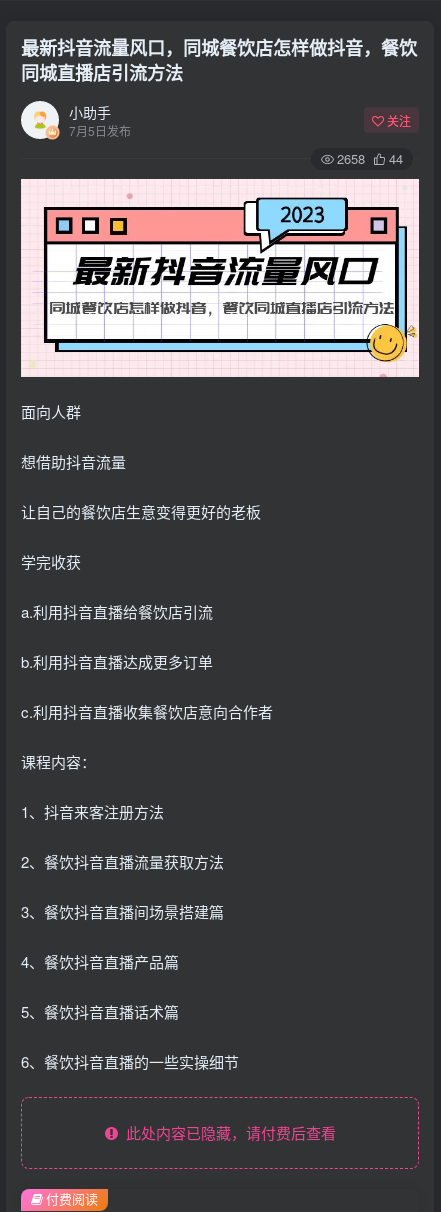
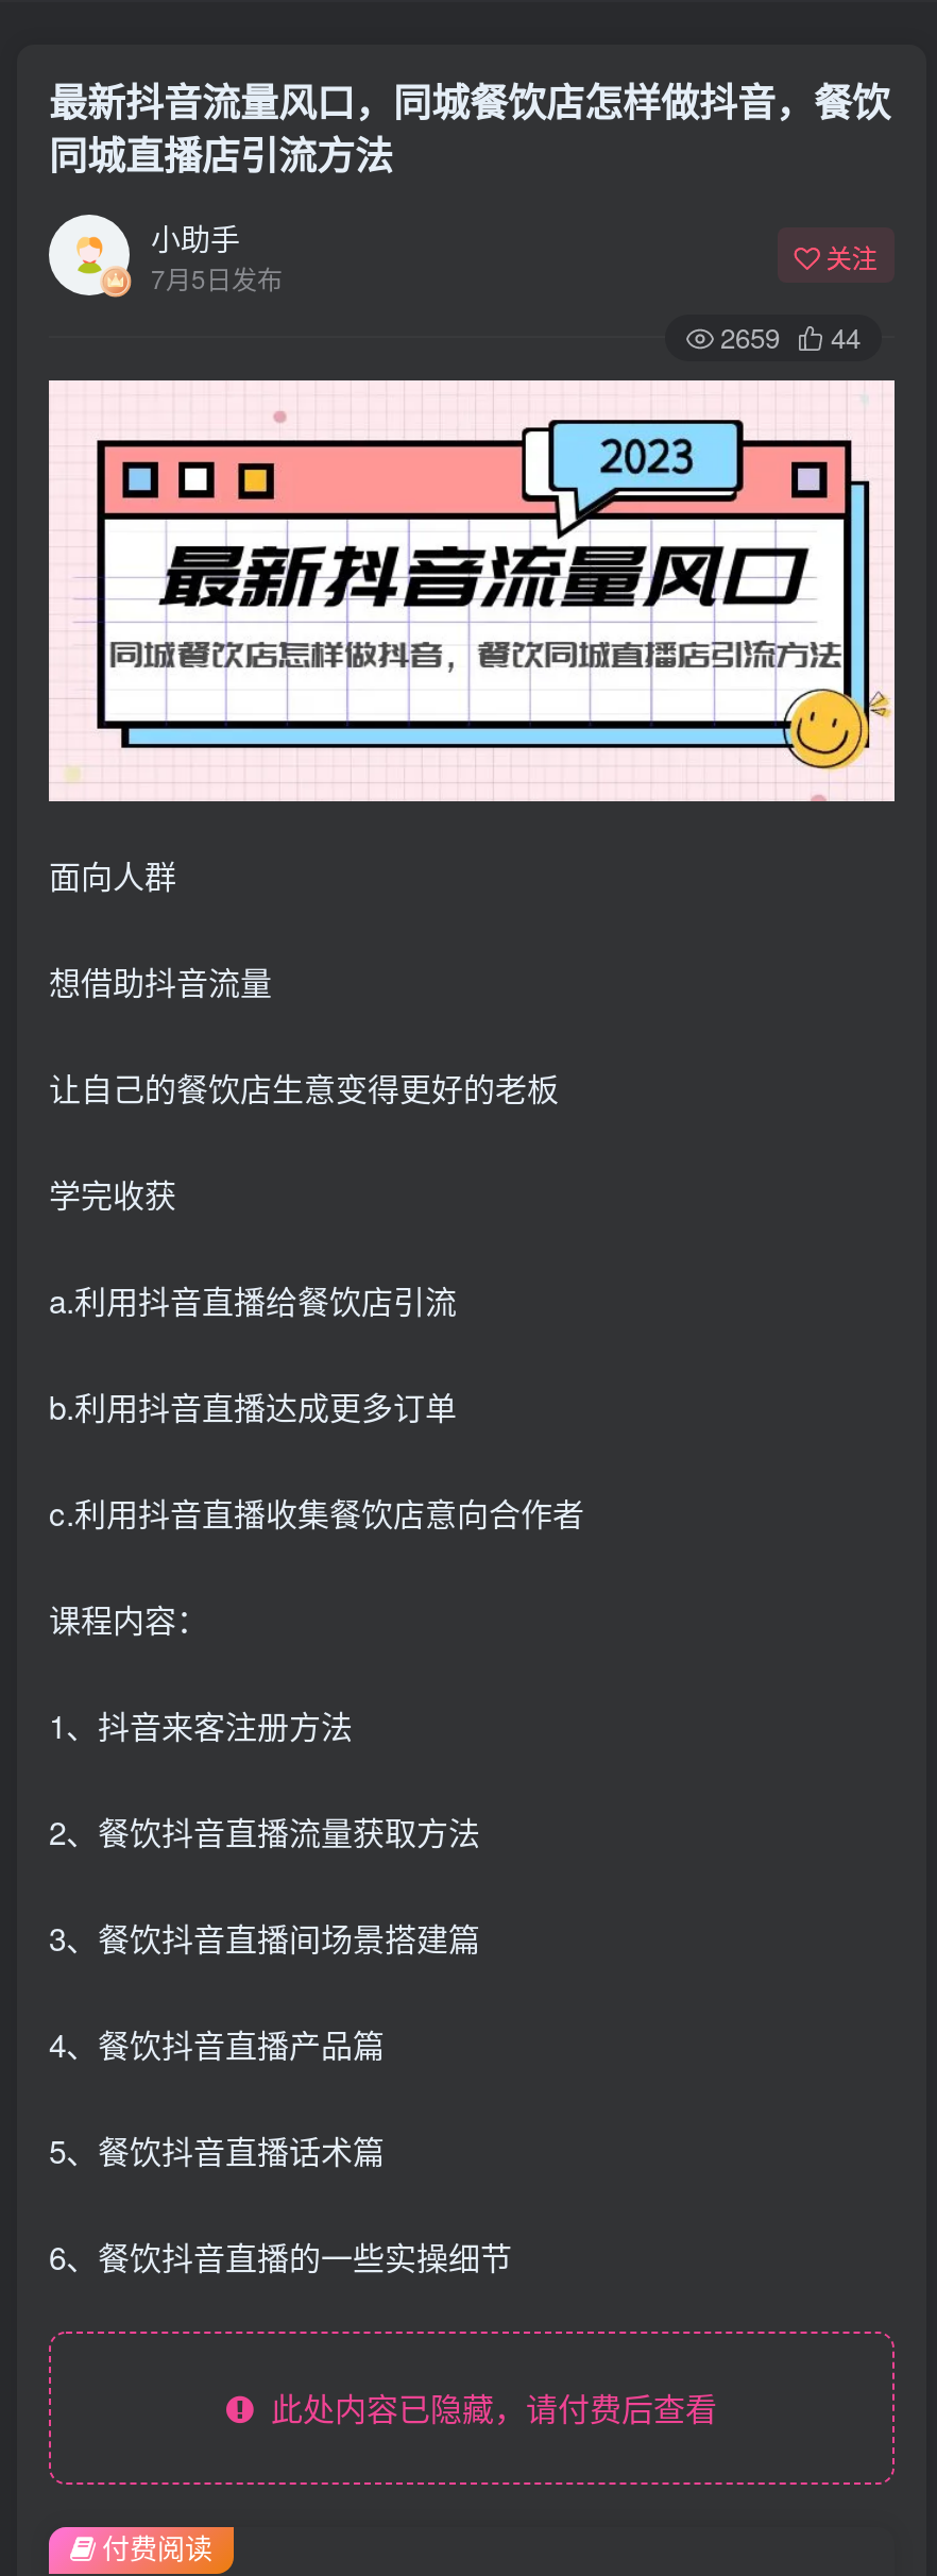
[337,149,403,168] 2658 44 -> [720,317,861,357] 2659 44

